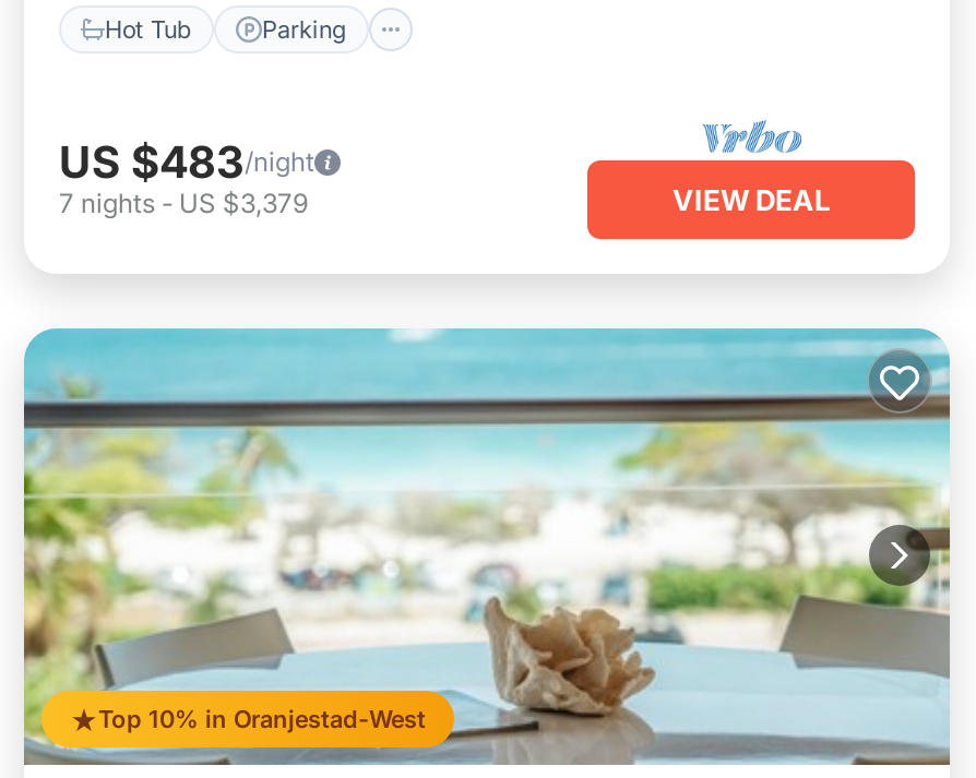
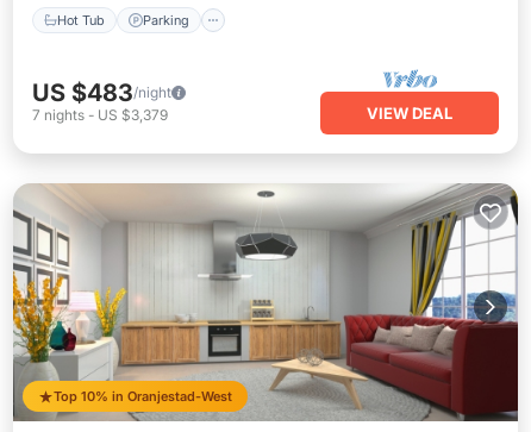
[22,326,952,765] [image] -> [12,183,519,421] [image]

